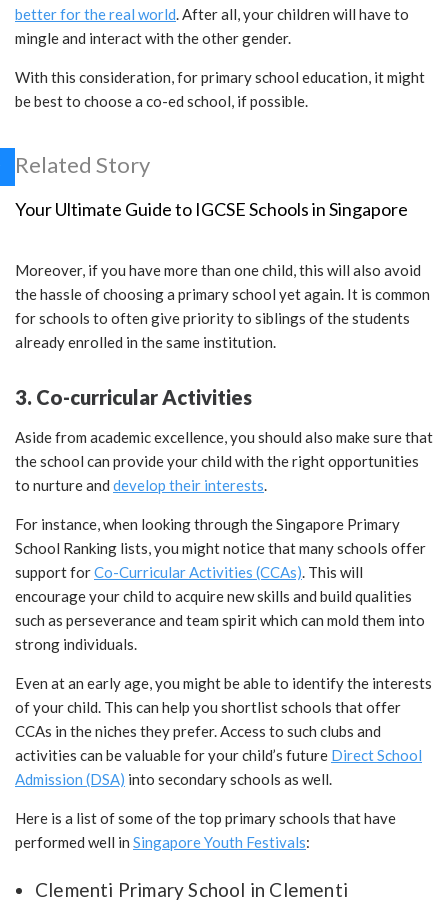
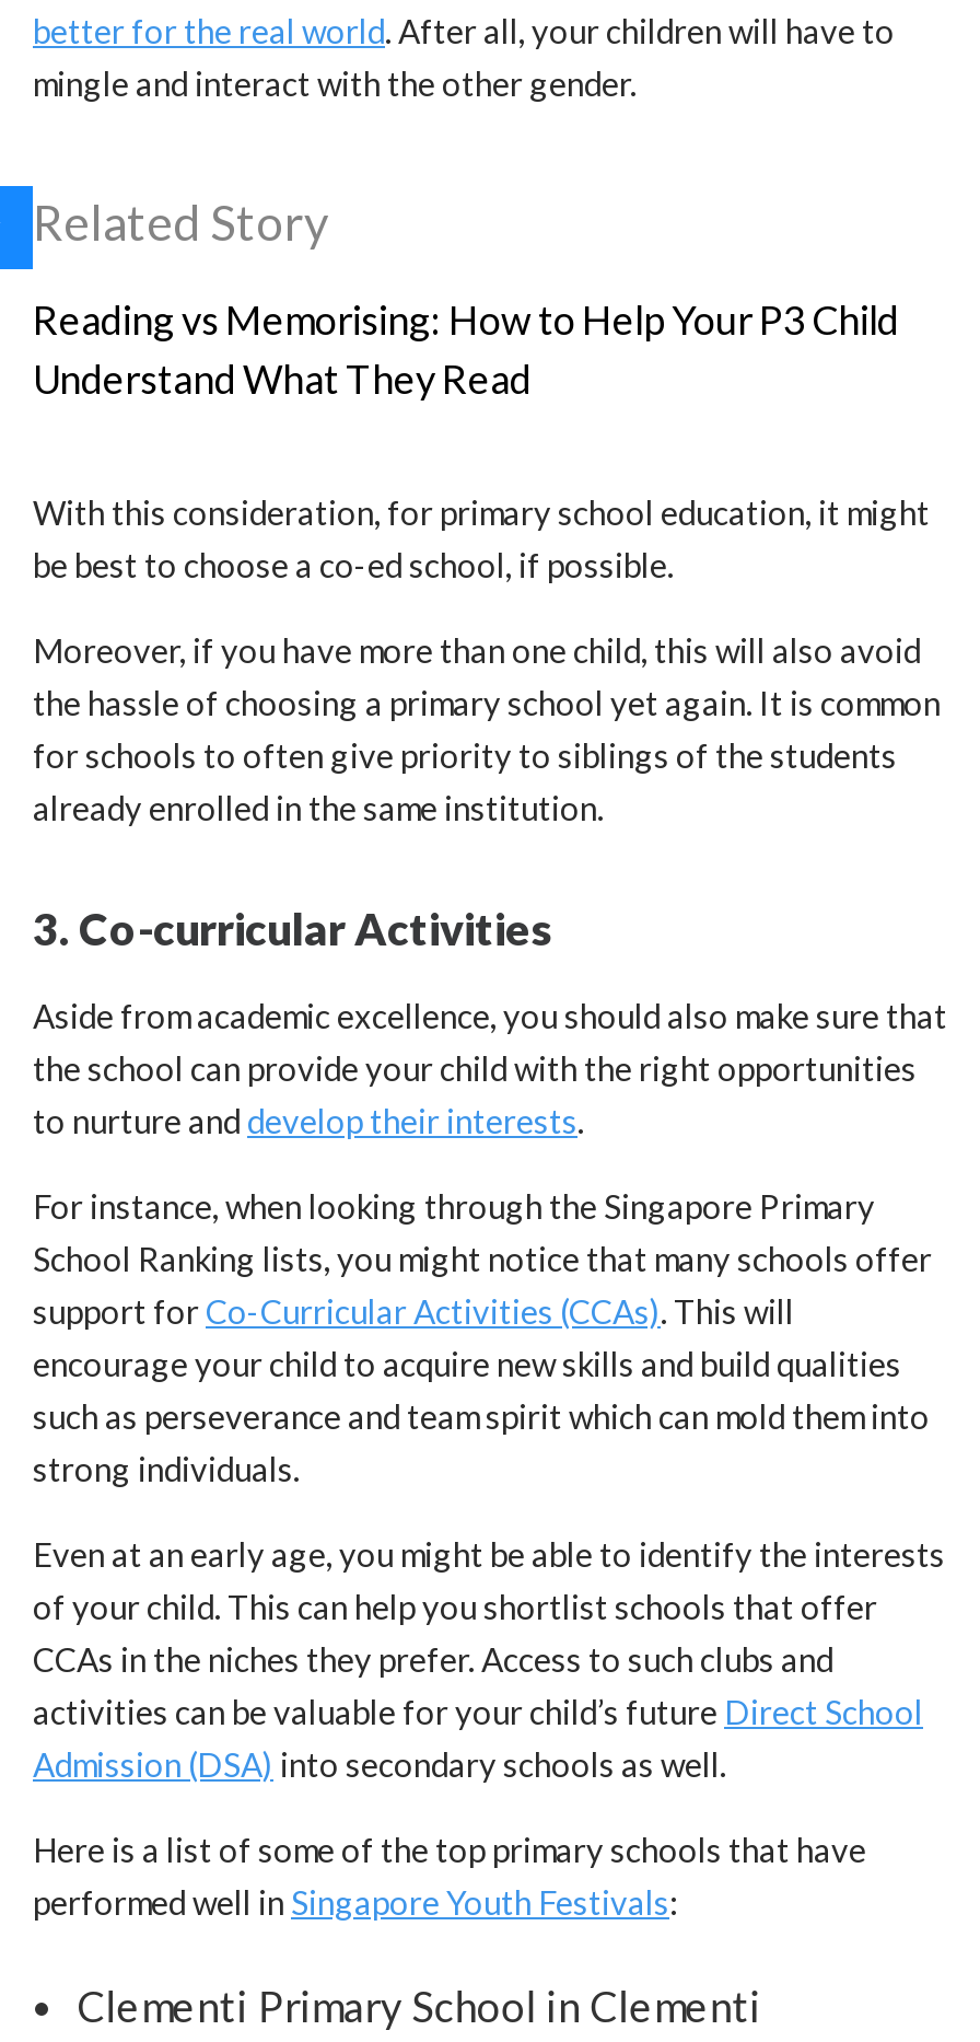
none -> [33,294,899,402] Reading vs Memorising: How to Help Your P3 Child | Understand What They Read
moved [15,67,425,109] -> [33,491,930,583]: With this consideration, for primary school education, it might | be best to choose a co-ed school, if possible.
moved [15,150,150,177] -> [33,192,328,251]: Related Story
[15,197,408,219] Your Ultimate Guide to IGCSE Schools in Singapore -> none

